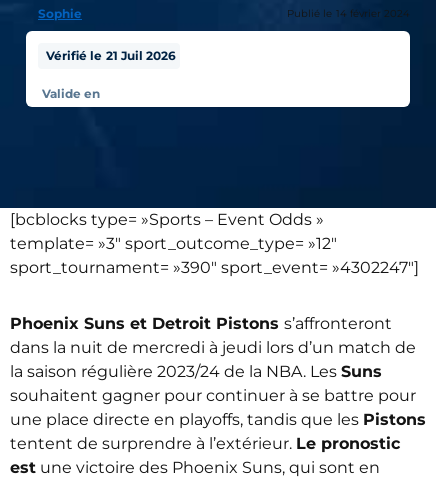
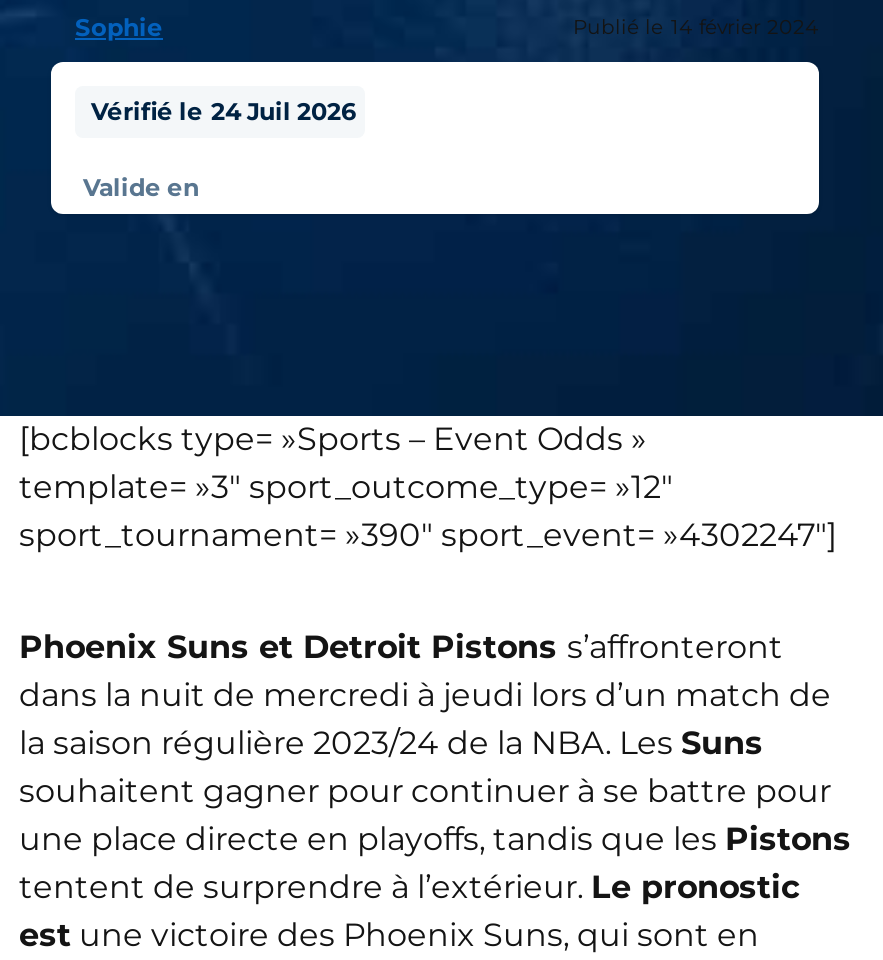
[46,47,176,62] Vérifié le 21 Juil 2026 -> [91,95,357,125] Vérifié le 24 Juil 2026

